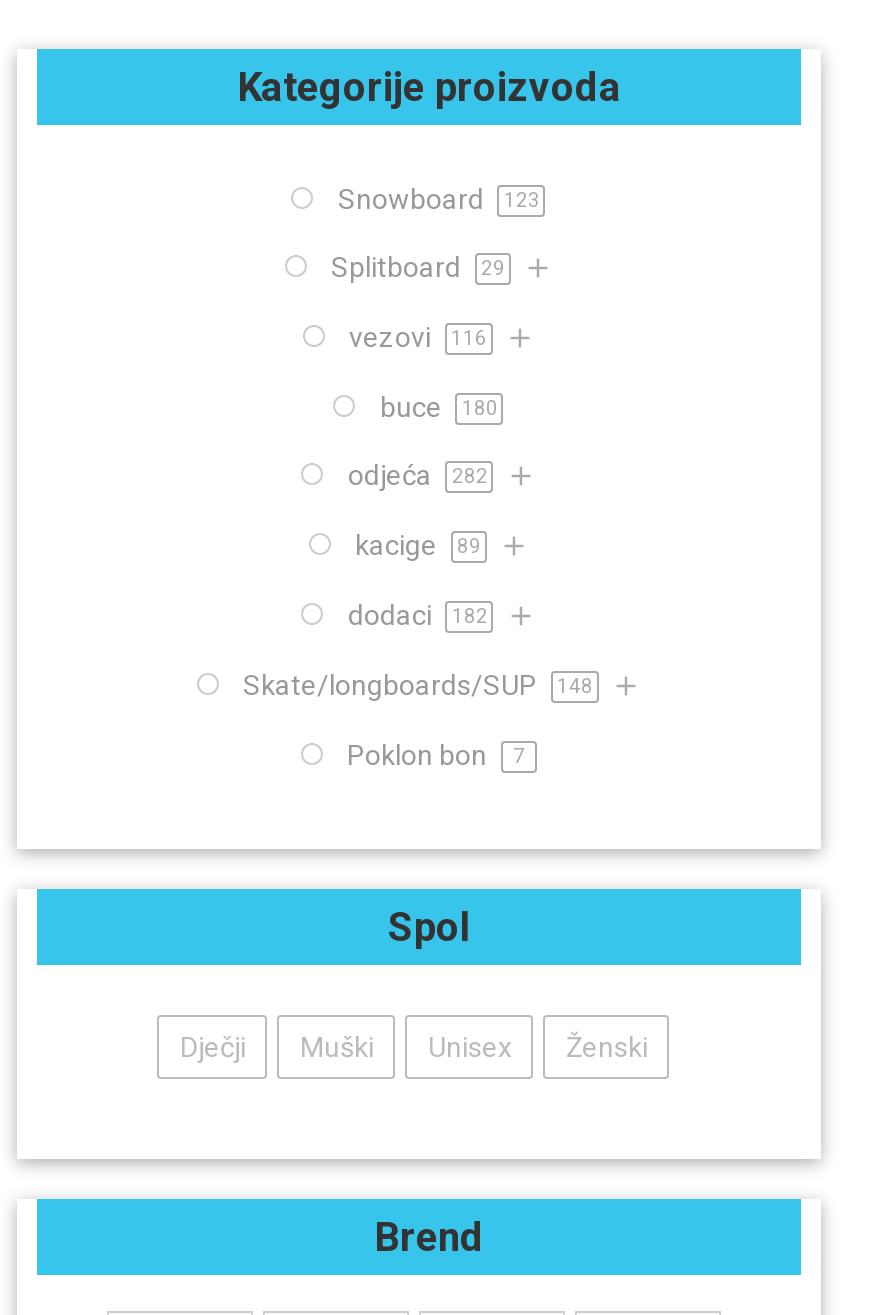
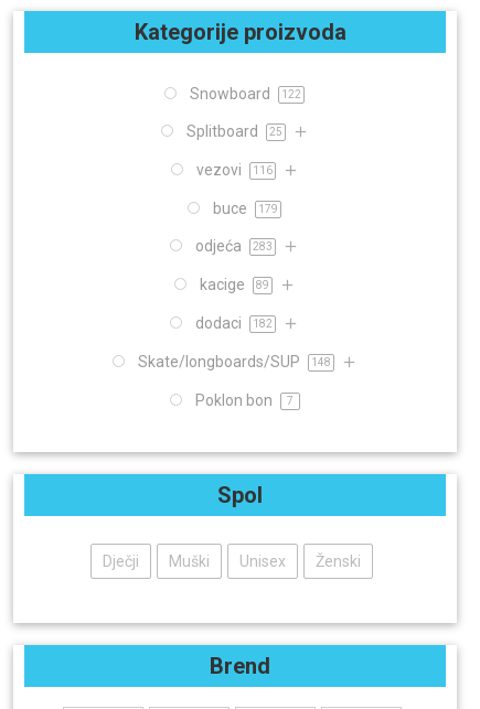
[338,183,540,215] Snowboard 123 -> [190,85,302,102] Snowboard 122
[331,251,505,283] Splitboard 29 -> [186,122,282,140] Splitboard 25
[380,391,498,423] buce 180 -> [214,199,279,217] buce 179
[348,459,488,491] odjeća 282 -> [196,237,273,255] odjeća 283

